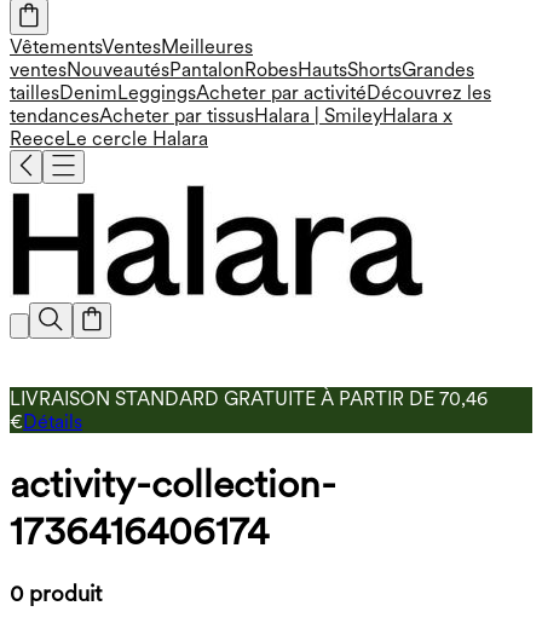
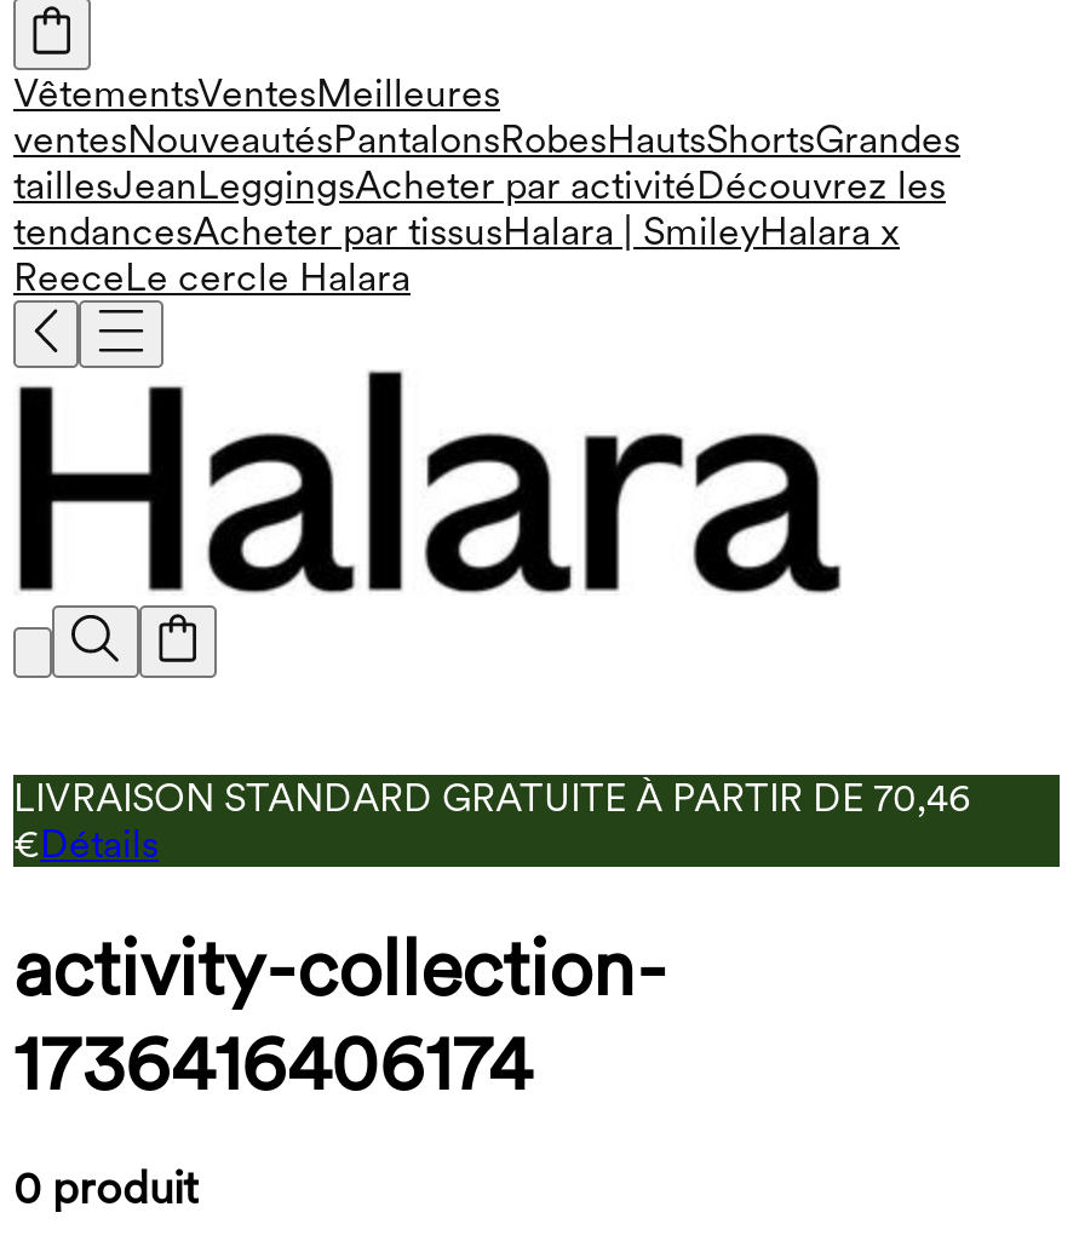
[10,59,474,82] ventesNouveautésPantalonRobesHautsShortsGrandes -> [13,117,960,163] ventesNouveautésPantalonsRobesHautsShortsGrandes
[10,82,491,105] taillesDenimLeggingsAcheter par activitéDécouvrez les -> [13,163,946,209] taillesJeanLeggingsAcheter par activitéDécouvrez les

